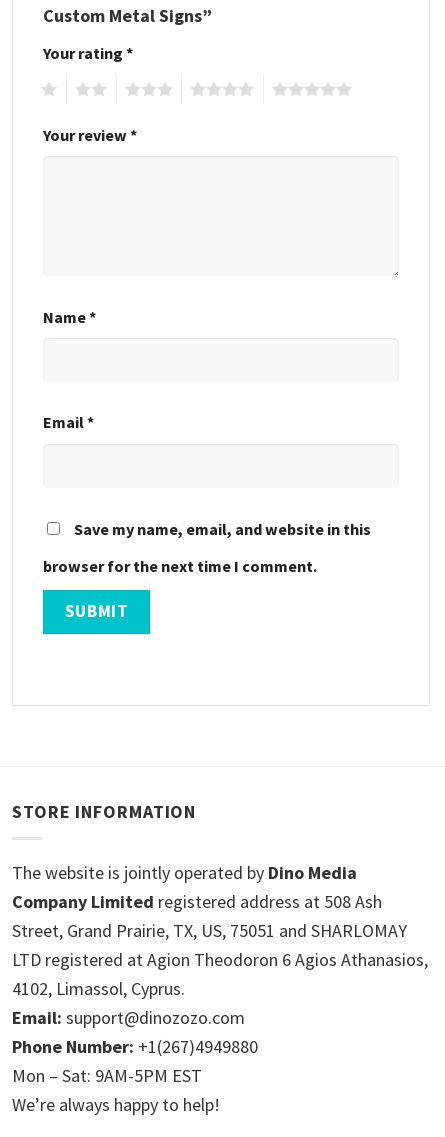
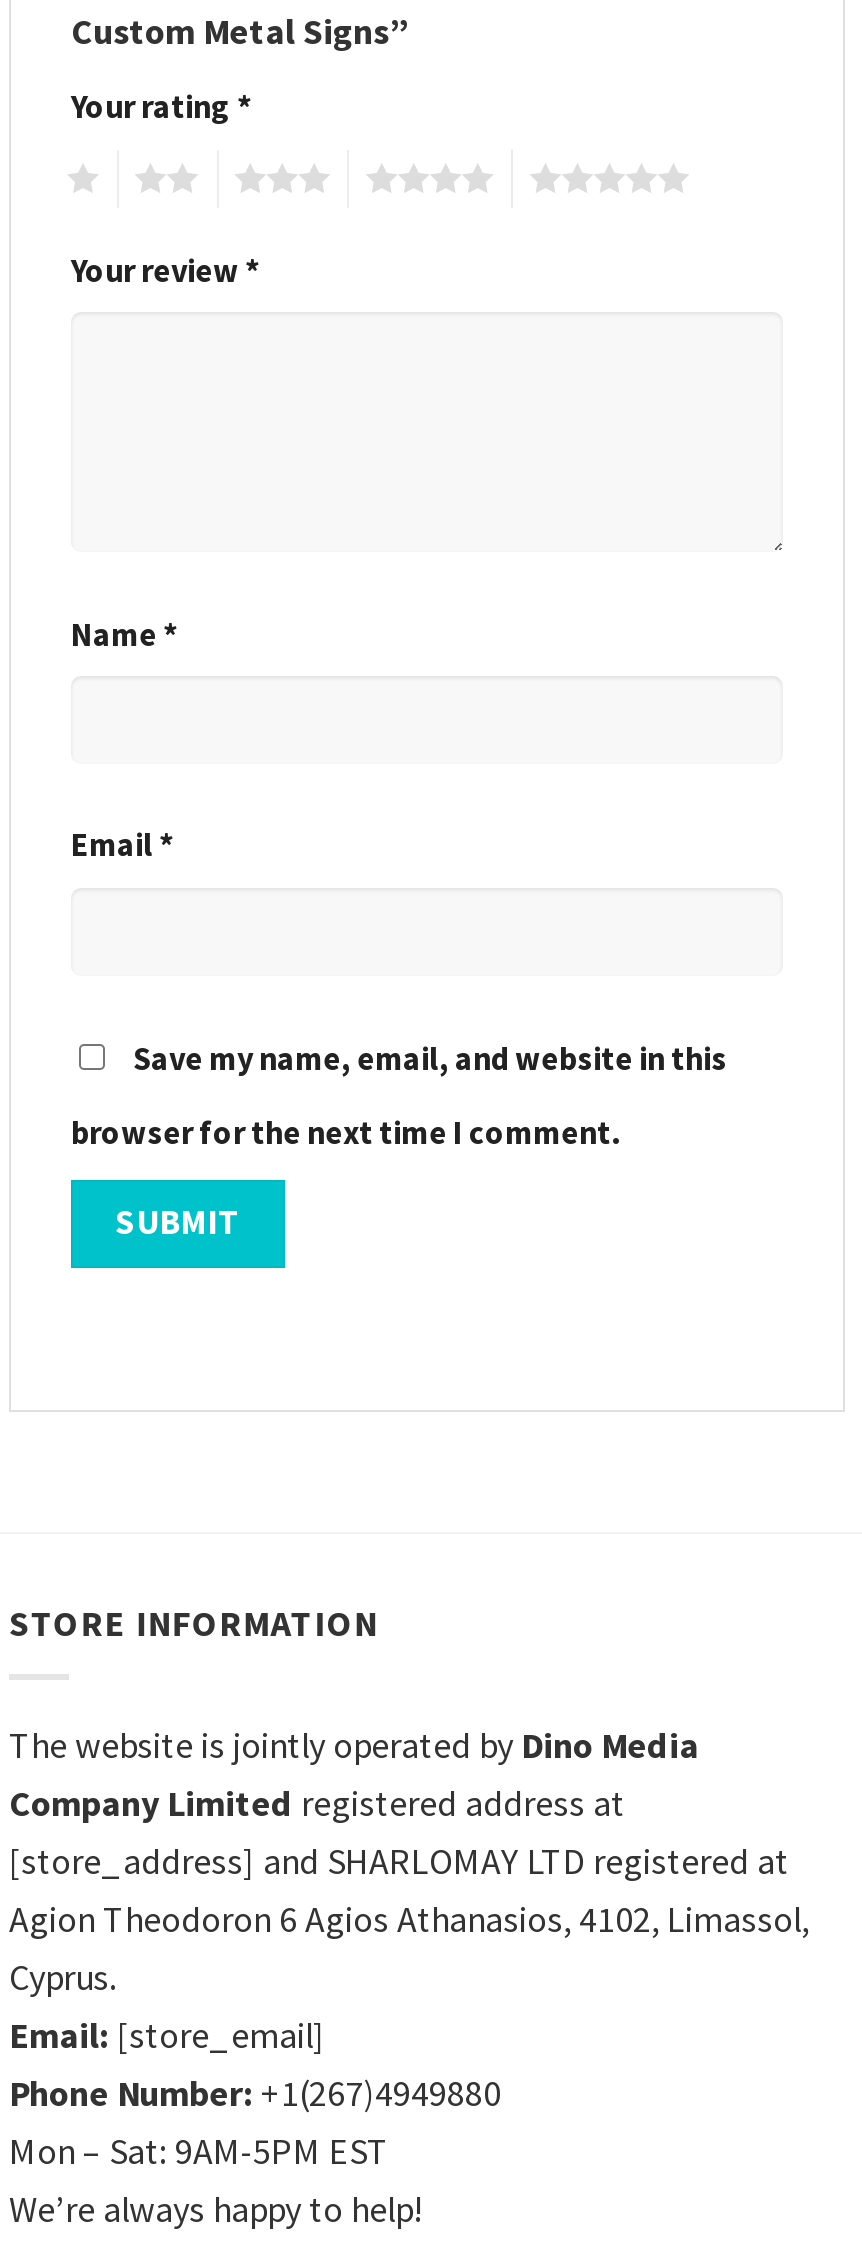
[12,890,428,1029] Company Limited registered address at 508 Ash | Street, Grand Prairie, TX, US, 75051 and SHARLOMAY | LTD registered at Agion Theodoron 6 Agios Athanasios, | 4102, Limassol, Cyprus. | Email: support@dinozozo.com -> [9,1781,809,2059] Company Limited registered address at | [store_address] and SHARLOMAY LTD registered at | Agion Theodoron 6 Agios Athanasios, 4102, Limassol, | Cyprus. | Email: [store_email]

